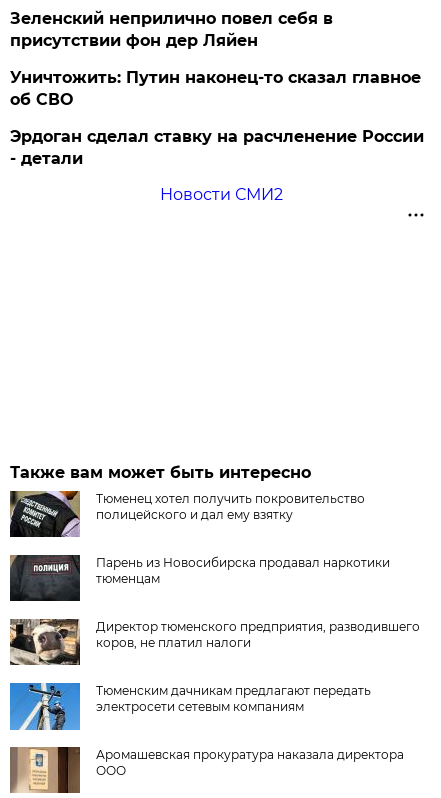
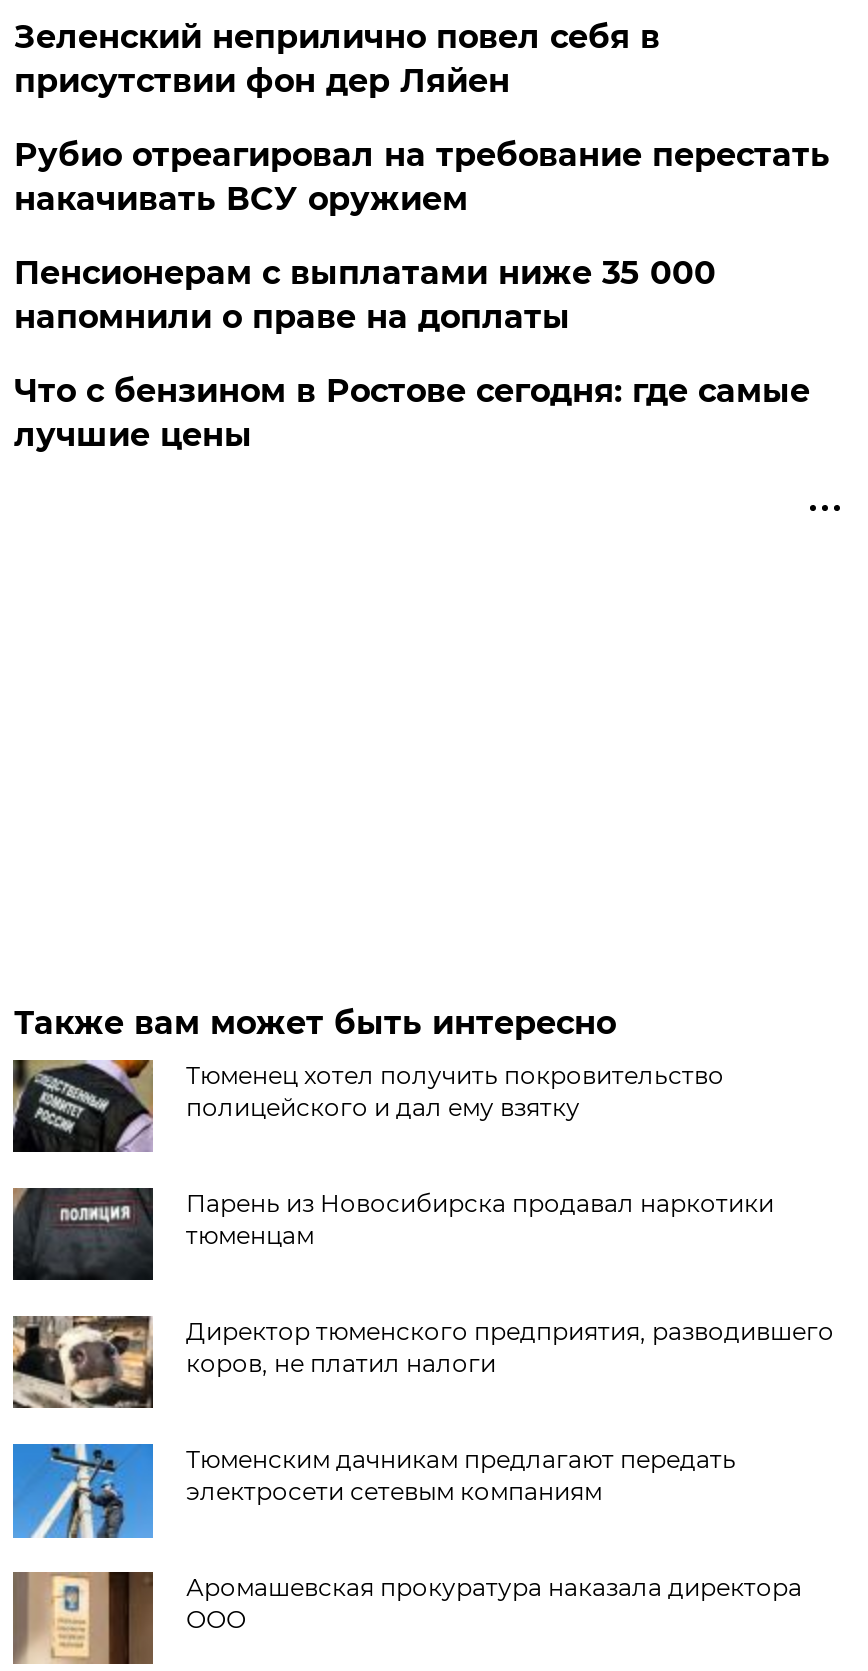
[10,68,421,109] Уничтожить: Путин наконец-то сказал главное | об СВО -> [14,136,830,218] Рубио отреагировал на требование перестать | накачивать ВСУ оружием
[10,127,424,168] Эрдоган сделал ставку на расчленение России | - детали -> [14,254,716,336] Пенсионерам с выплатами ниже 35 000 | напомнили о праве на доплаты
[160,185,283,204] Новости СМИ2 -> [14,372,810,454] Что с бензином в Ростове сегодня: где самые | лучшие цены

